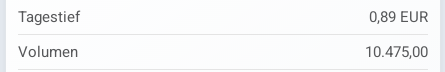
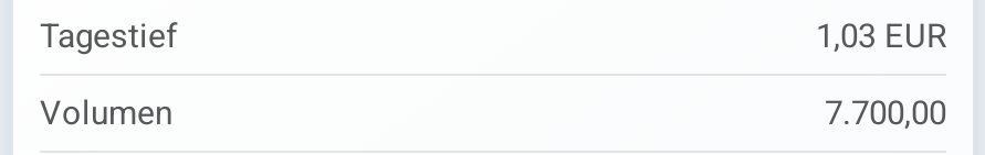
[369,6,428,28] 0,89 EUR -> [816,13,946,62] 1,03 EUR
[365,41,428,63] 10.475,00 -> [825,90,946,139] 7.700,00

